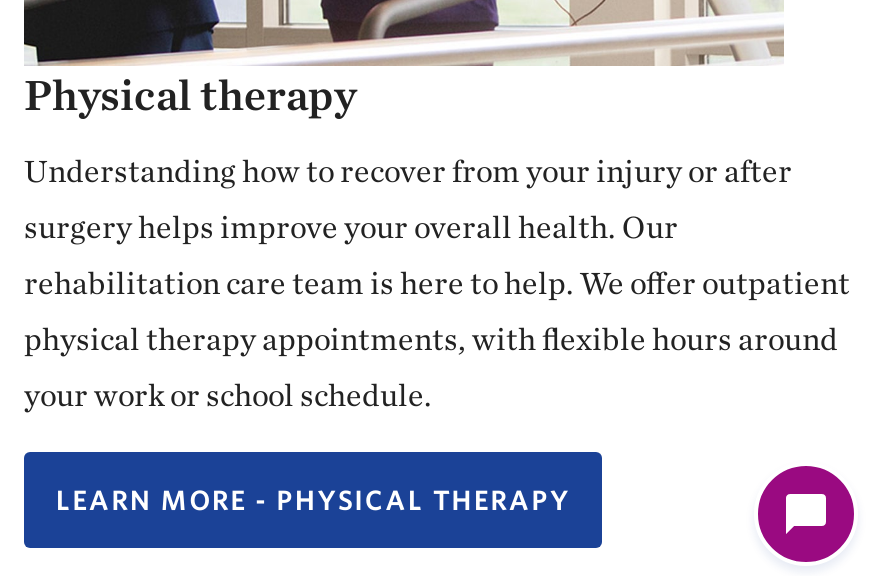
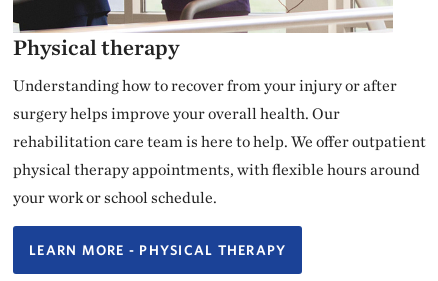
[756,464,856,564] [image] -> none

